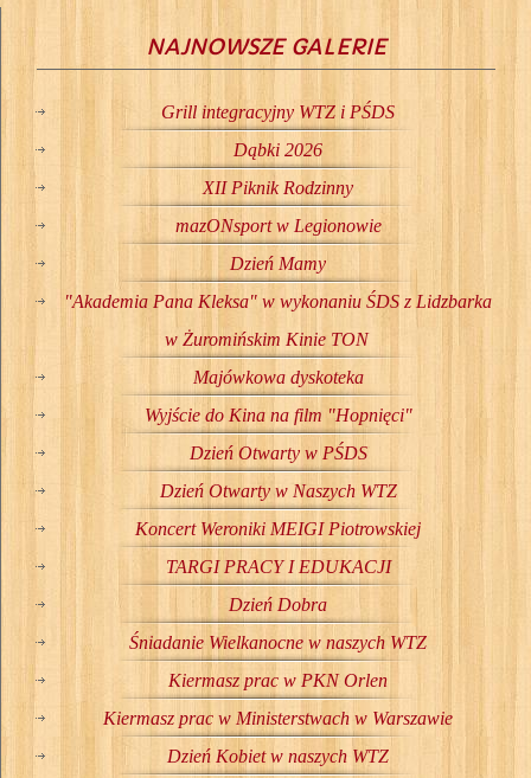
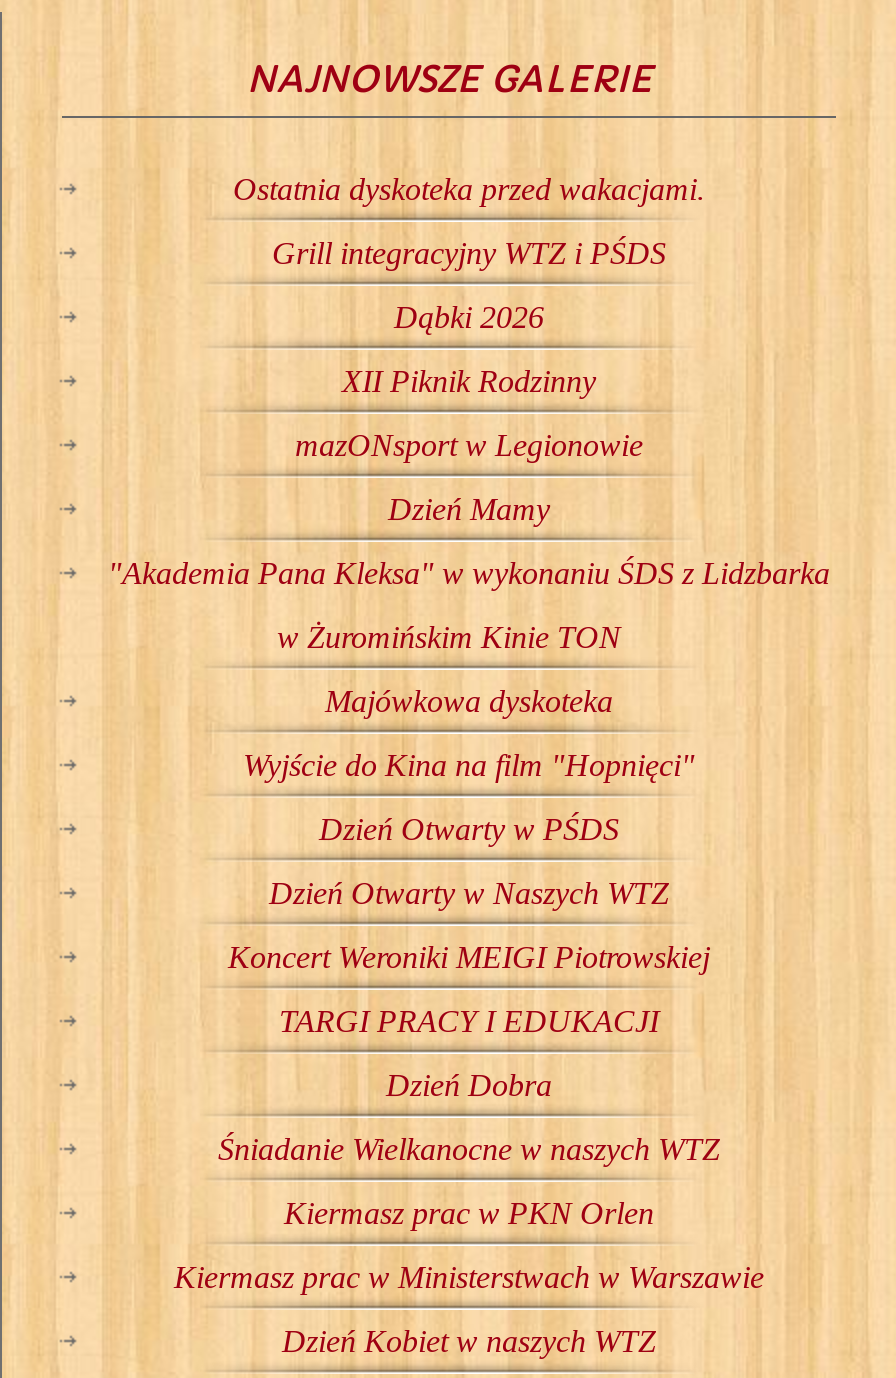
none -> [233,172,705,206] Ostatnia dyskoteka przed wakacjami.

